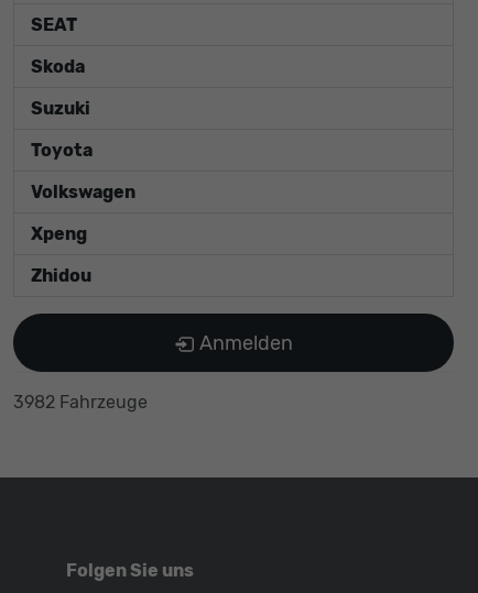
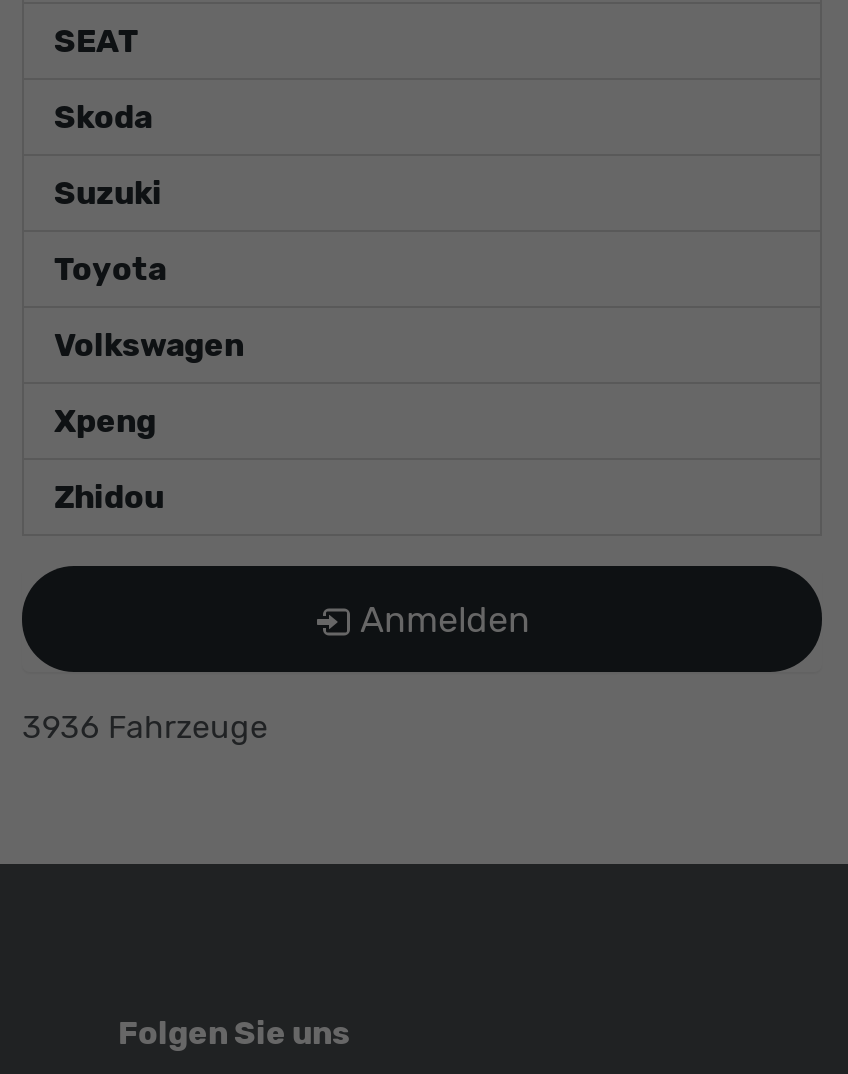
[13,392,148,413] 3982 Fahrzeuge -> [22,708,268,746] 3936 Fahrzeuge

